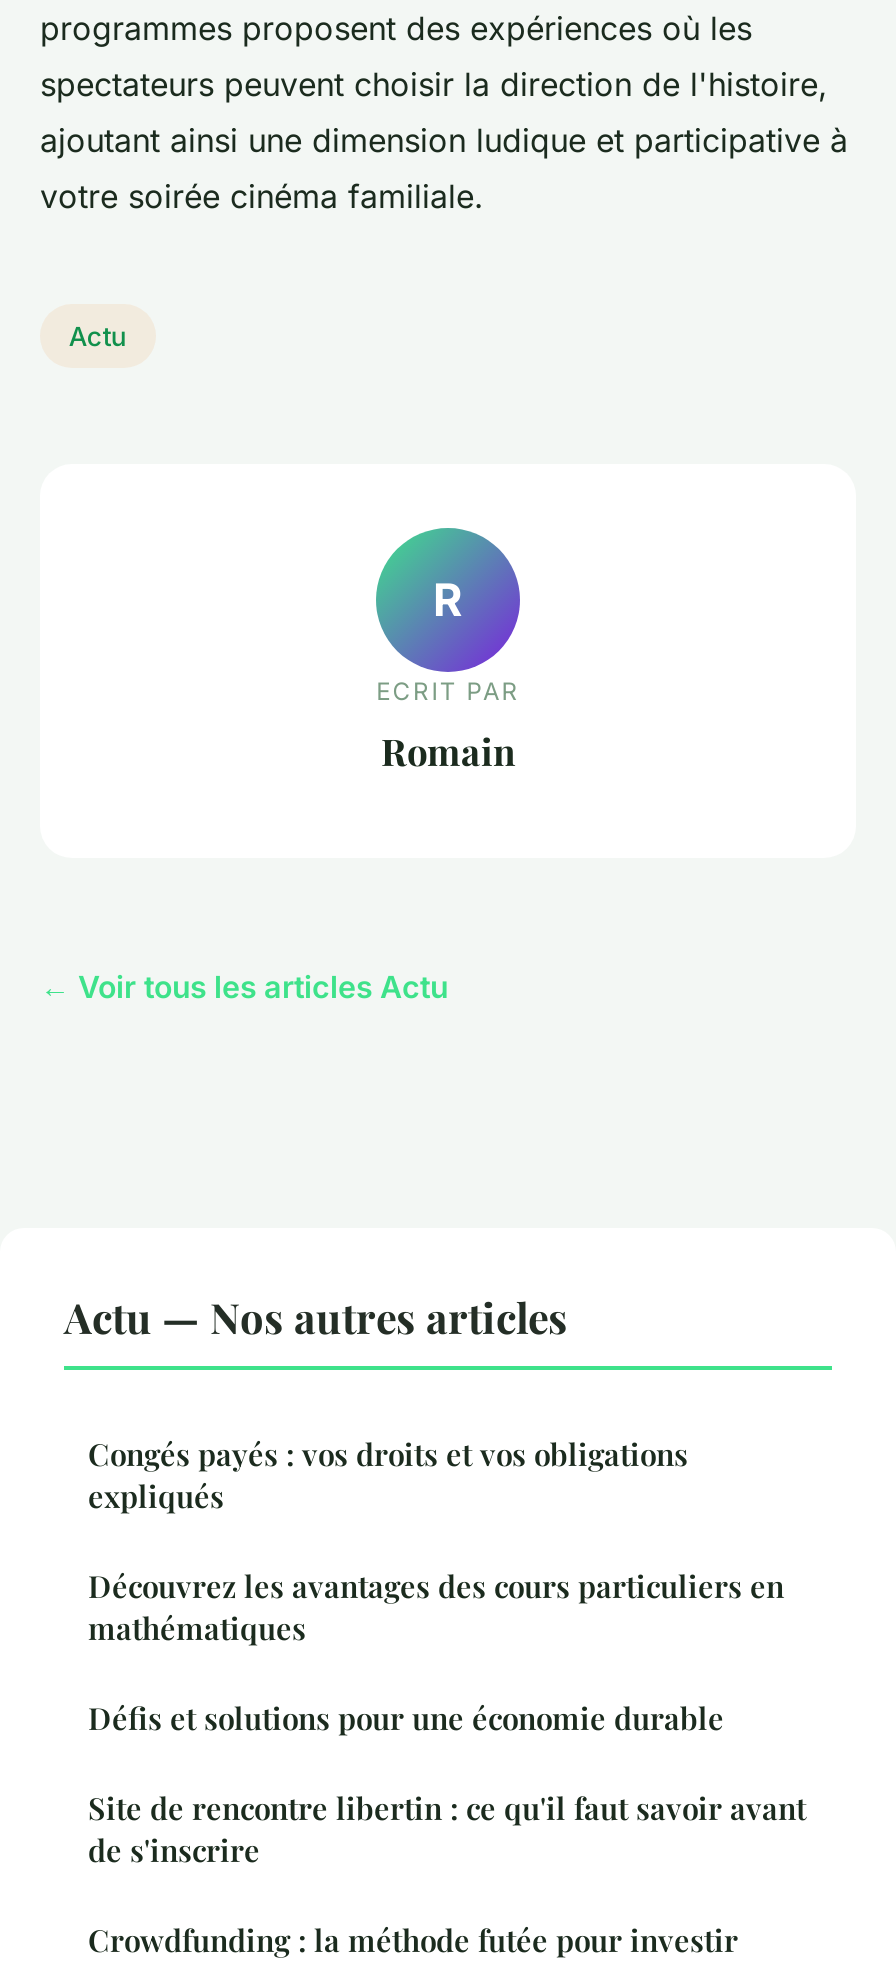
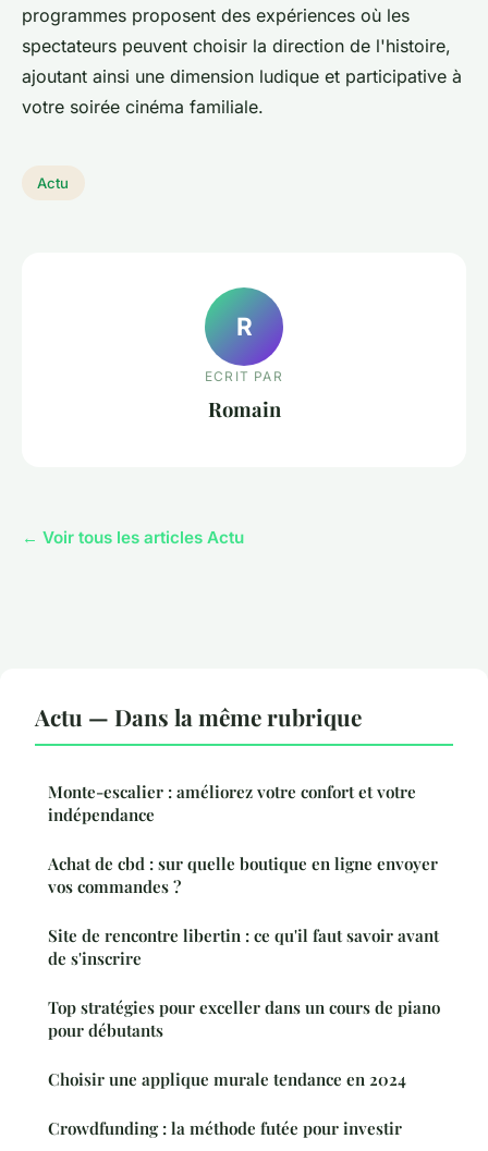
[64,1288,784,1738] Actu — Nos autres articles | Congés payés : vos droits et vos obligations | expliqués | Découvrez les avantages des cours particuliers en | mathématiques | Défis et solutions pour une économie durable -> [35,701,438,897] Actu — Dans la même rubrique | Monte-escalier : améliorez votre confort et votre | indépendance | Achat de cbd : sur quelle boutique en ligne envoyer | vos commandes ?
moved [88,1788,806,1870] -> [48,925,439,969]: Site de rencontre libertin : ce qu'il faut savoir avant | de s'inscrire
none -> [48,996,440,1090] Top stratégies pour exceller dans un cours de piano | pour débutants | Choisir une applique murale tendance en 2024

